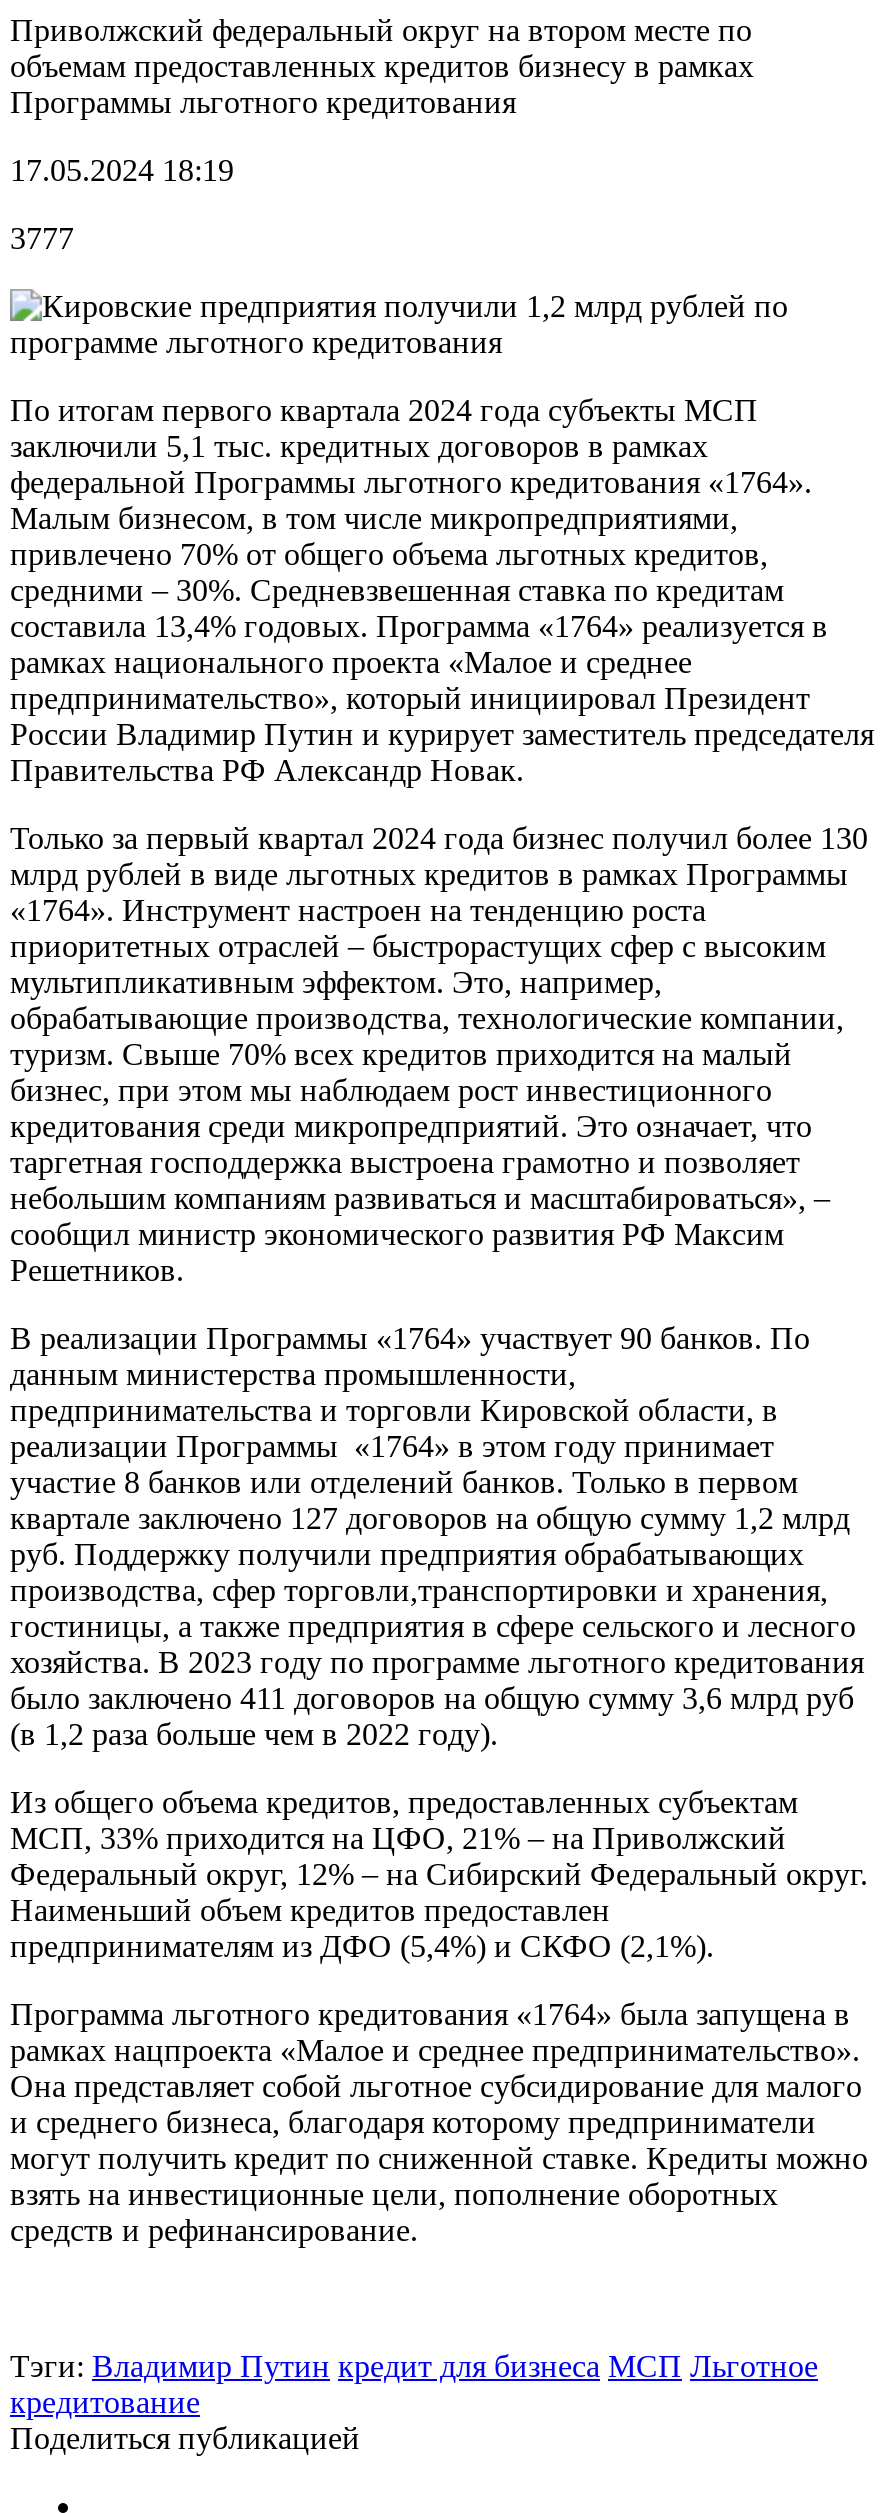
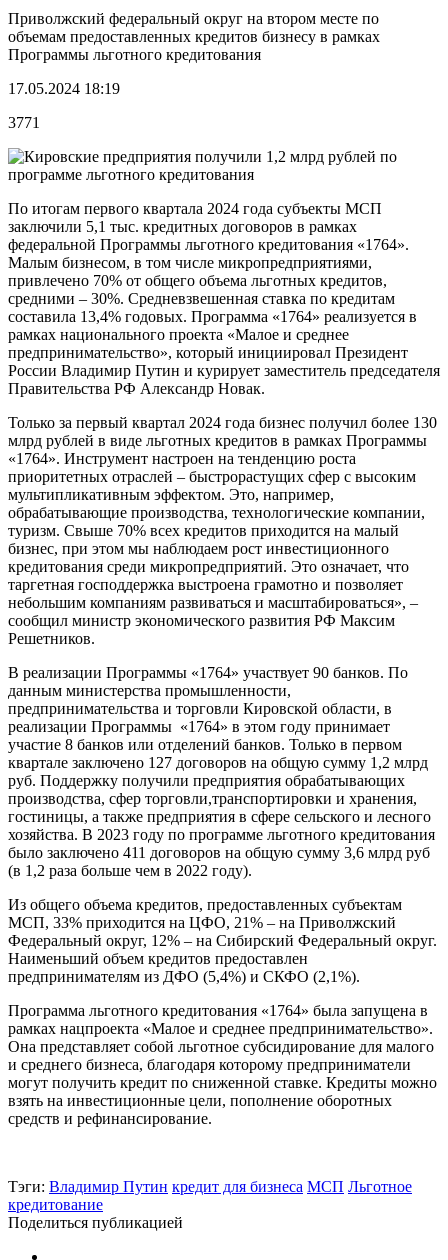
[10,221,74,255] 3777 -> [8,114,40,131] 3771

